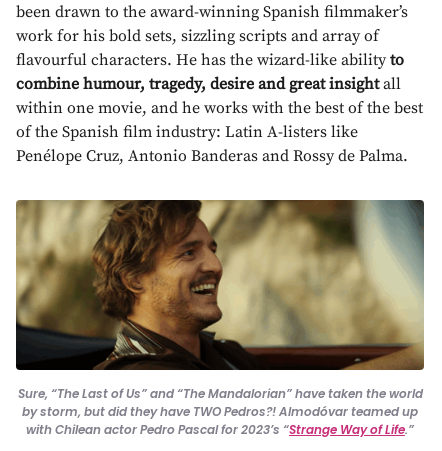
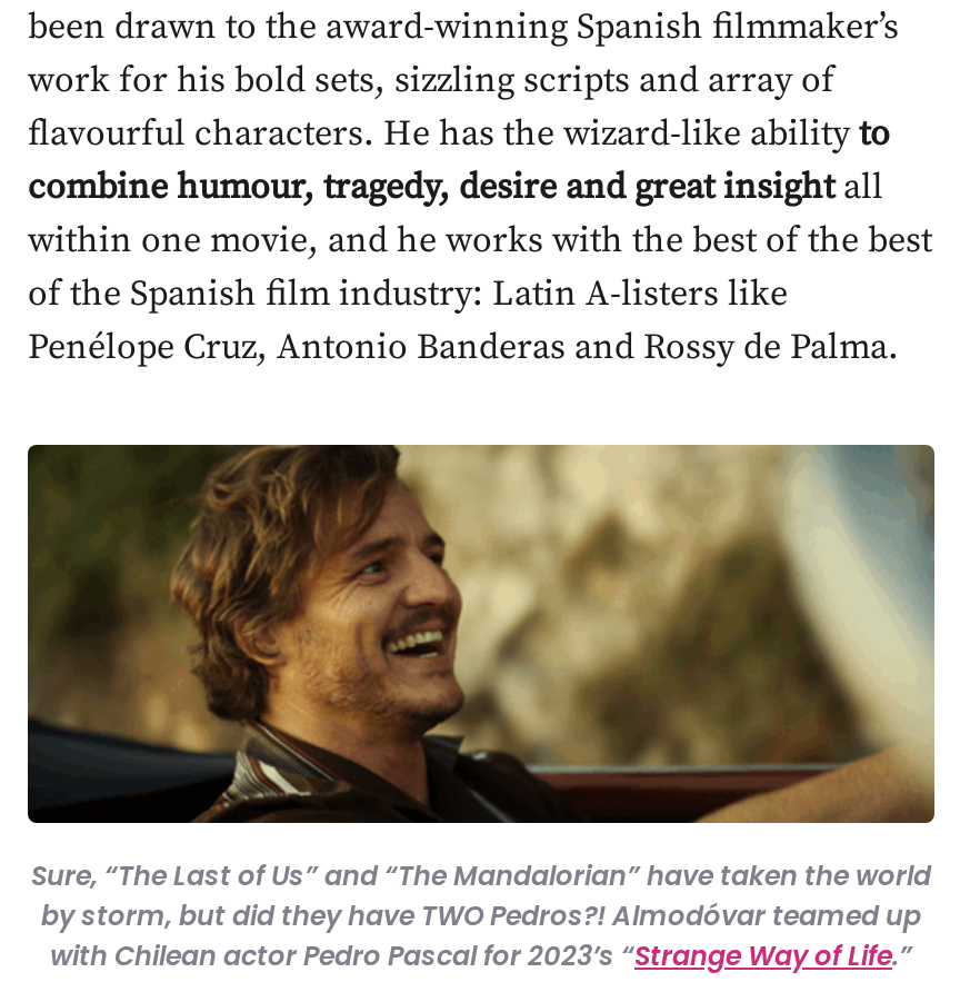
[15,199,424,371] [image] -> [26,443,934,825] [image]

